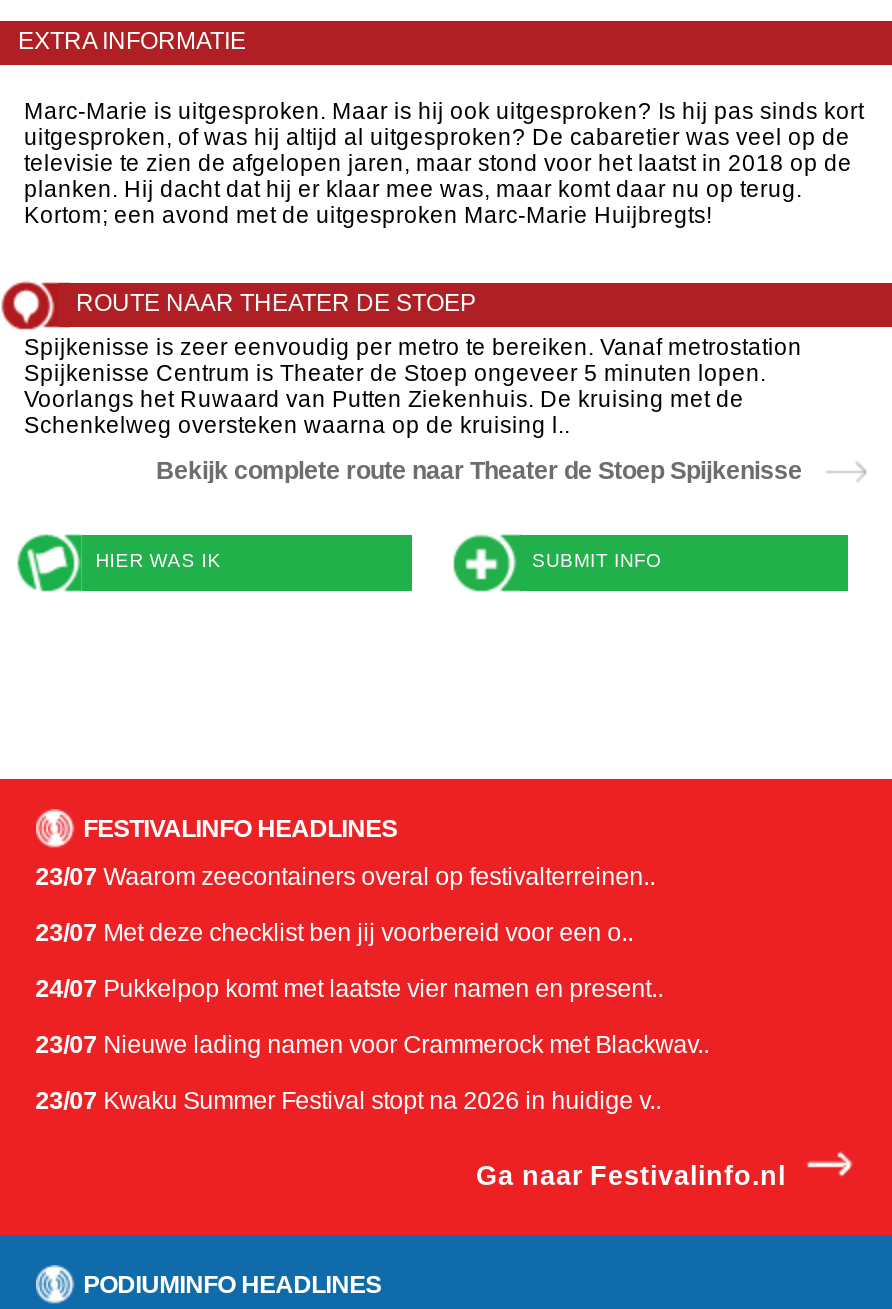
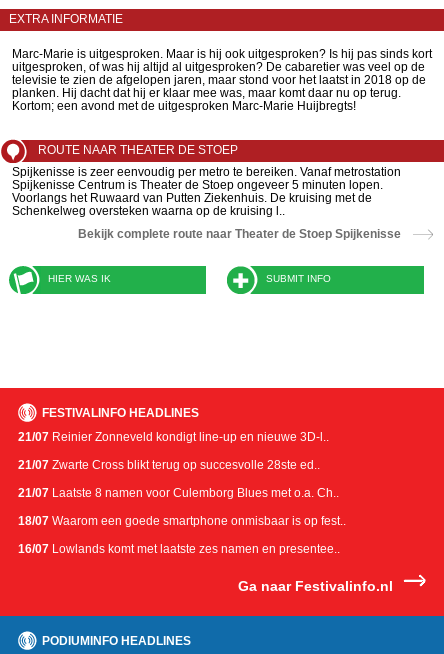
[35,864,655,892] 23/07 Waarom zeecontainers overal op festivalterreinen.. -> [18,430,329,444] 21/07 Reinier Zonneveld kondigt line-up en nieuwe 3D-l..
[35,920,633,948] 23/07 Met deze checklist ben jij voorbereid voor een o.. -> [18,458,320,472] 21/07 Zwarte Cross blikt terug op succesvolle 28ste ed..
[35,976,663,1004] 24/07 Pukkelpop komt met laatste vier namen en present.. -> [18,486,339,500] 21/07 Laatste 8 namen voor Culemborg Blues met o.a. Ch..
[35,1032,709,1060] 23/07 Nieuwe lading namen voor Crammerock met Blackwav.. -> [18,514,346,528] 18/07 Waarom een goede smartphone onmisbaar is op fest..
[35,1088,661,1116] 23/07 Kwaku Summer Festival stopt na 2026 in huidige v.. -> [18,542,340,556] 16/07 Lowlands komt met laatste zes namen en presentee..

